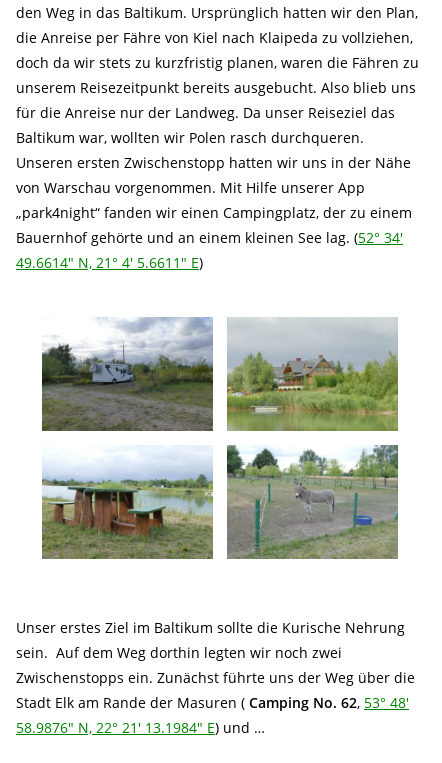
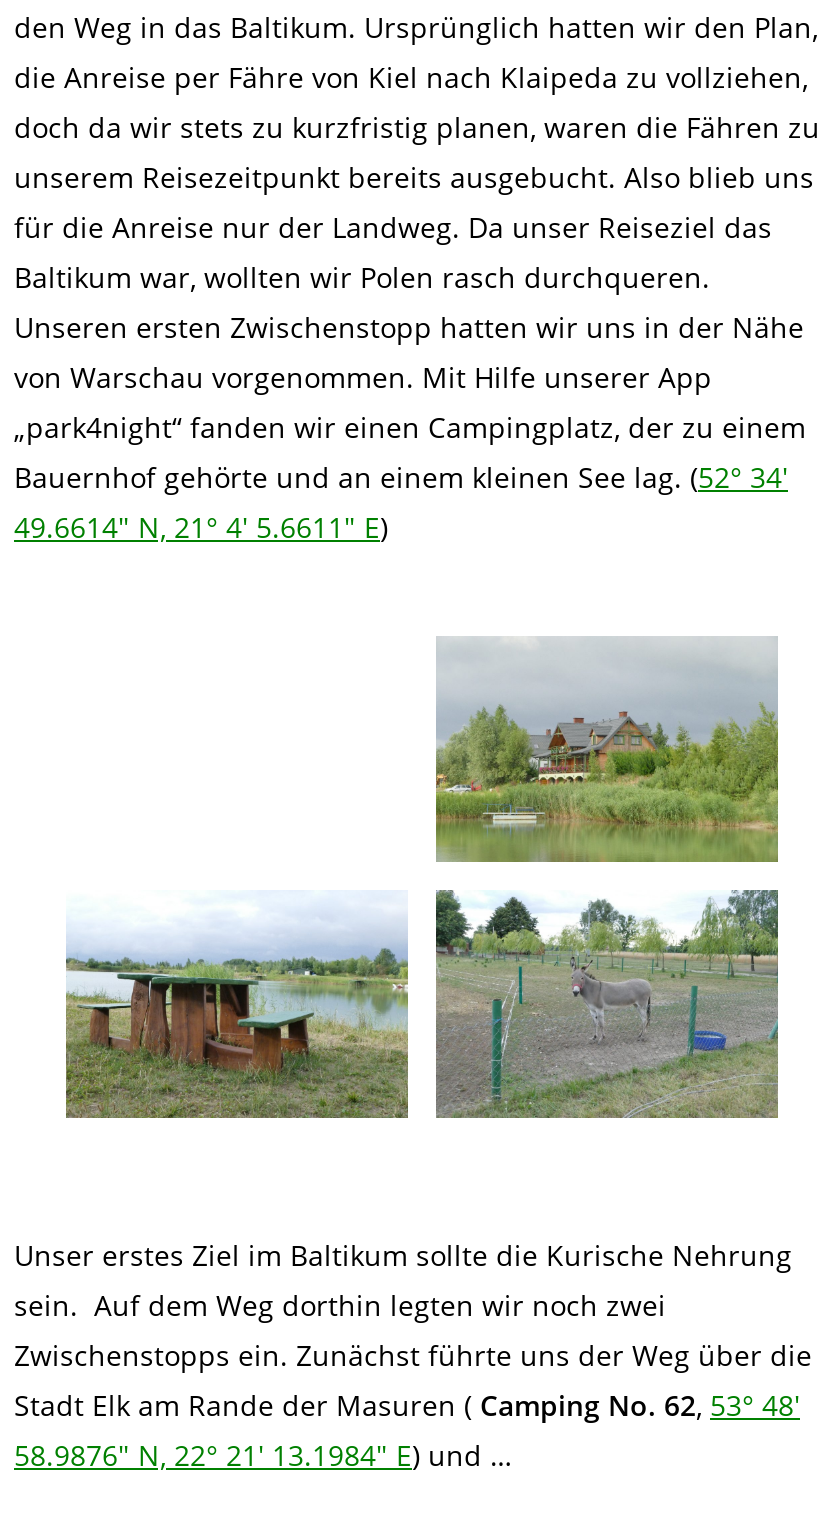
[41,316,214,432] [image] -> none

